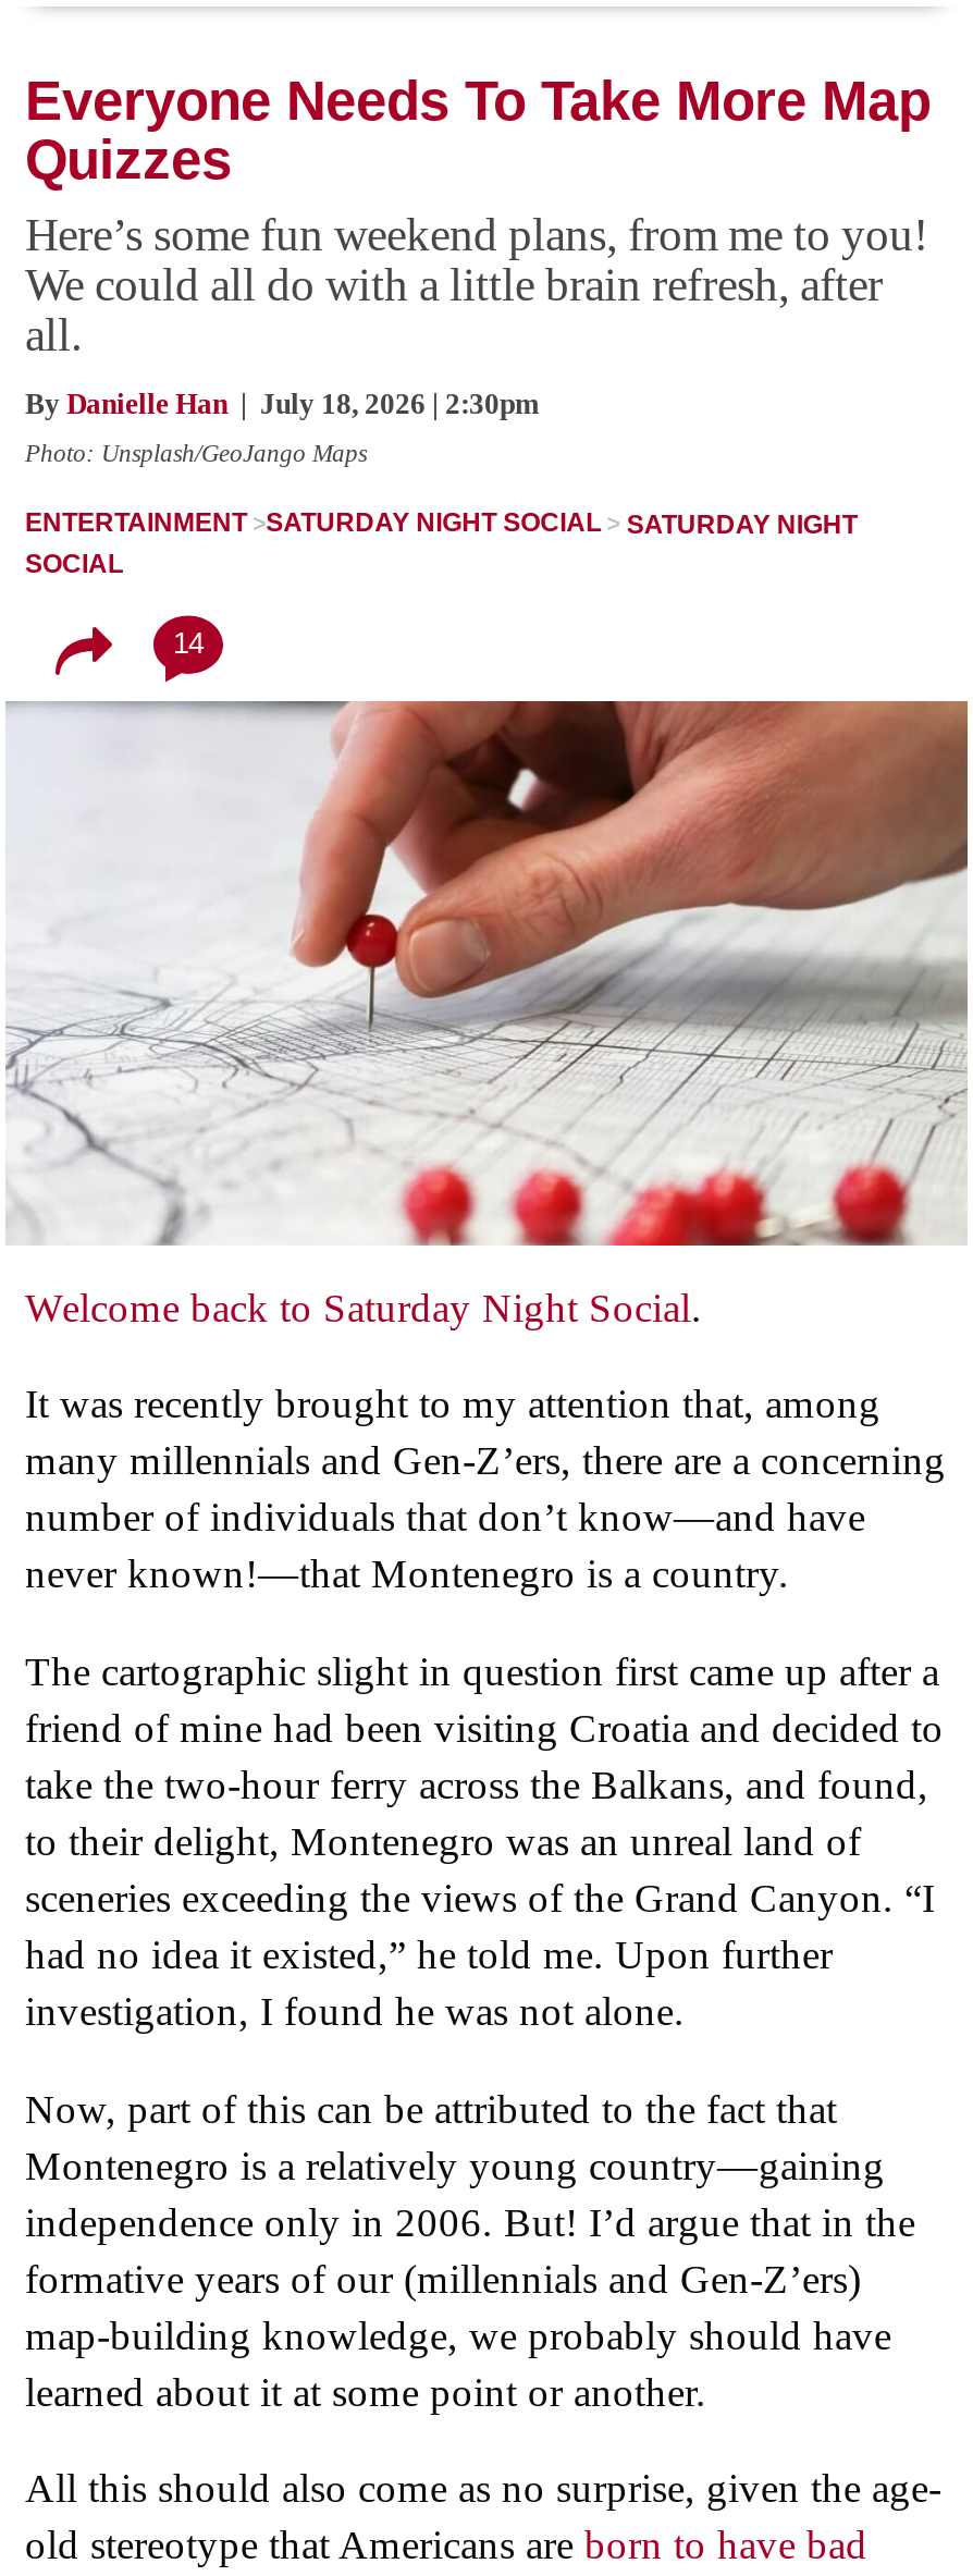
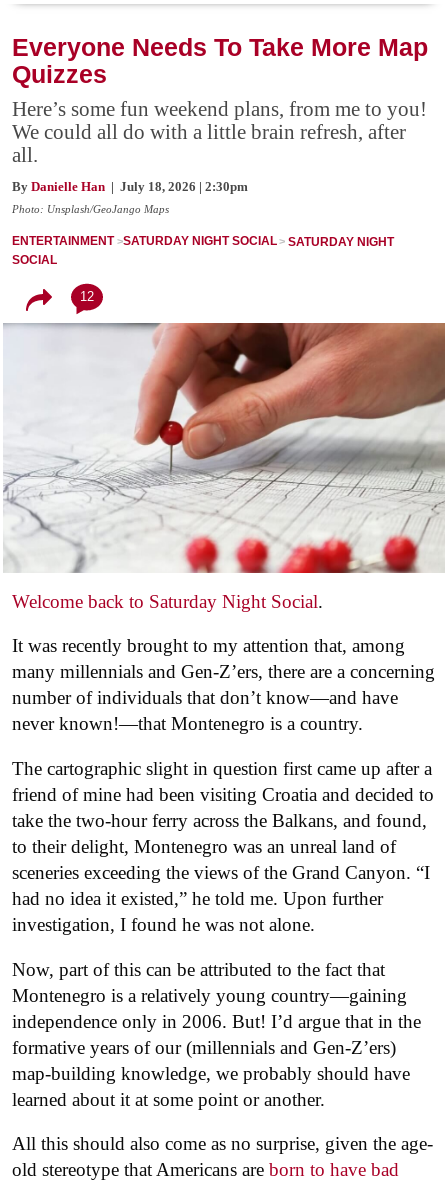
[173,628,204,660] 14 -> [80,289,94,304] 12

